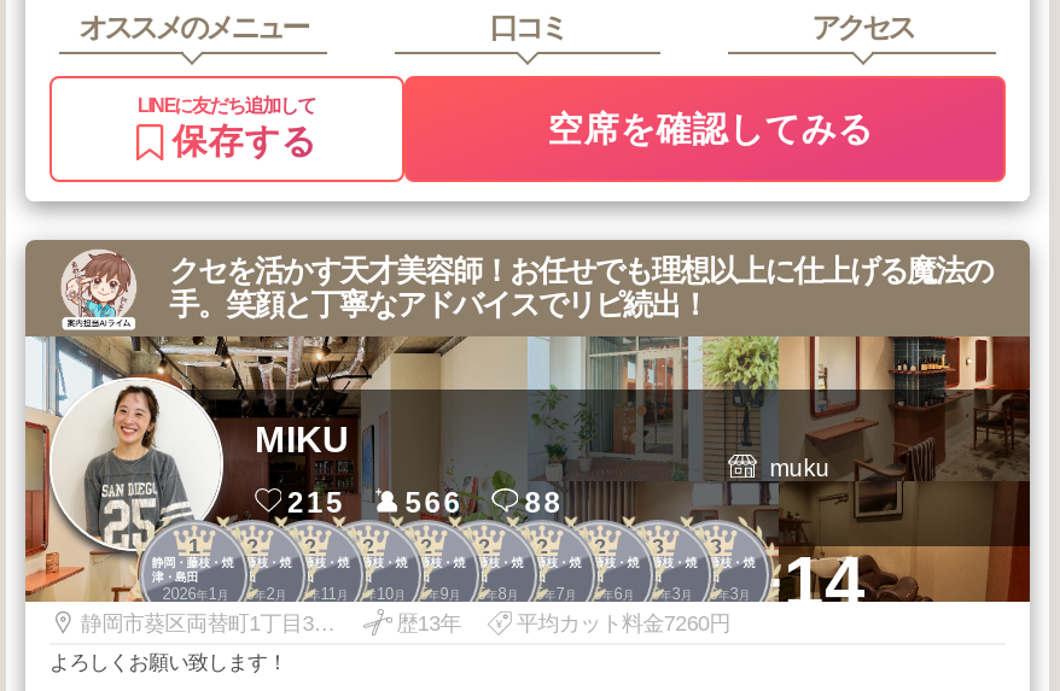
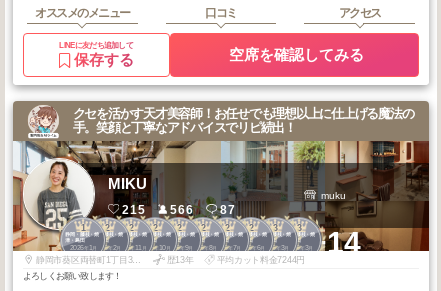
[287,486,563,520] 215 566 88 -> [121,203,236,217] 215 566 87
[517,611,730,635] 平均カット料金7260円 -> [216,255,305,265] 平均カット料金7244円

